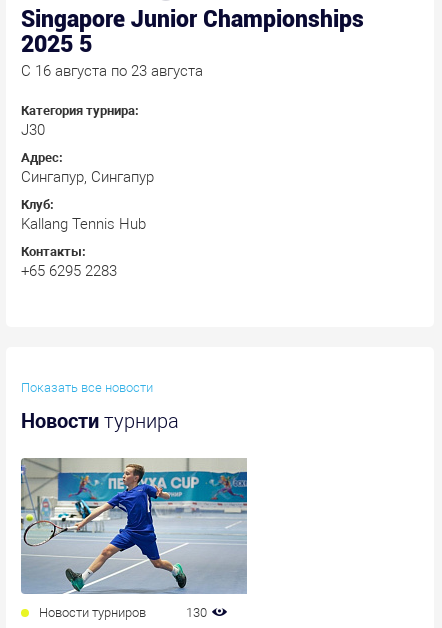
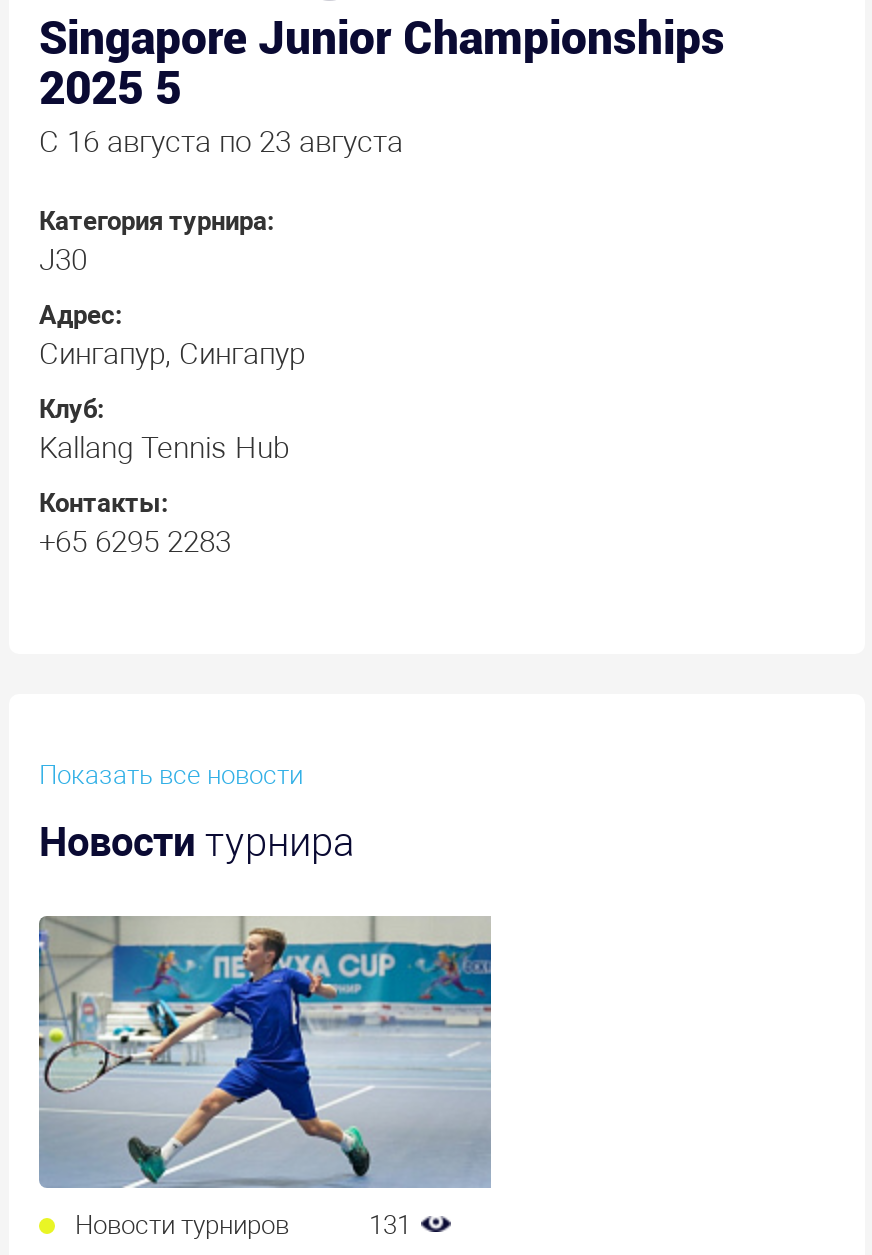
[186,605,207,620] 130 -> [369,1210,411,1240] 131

